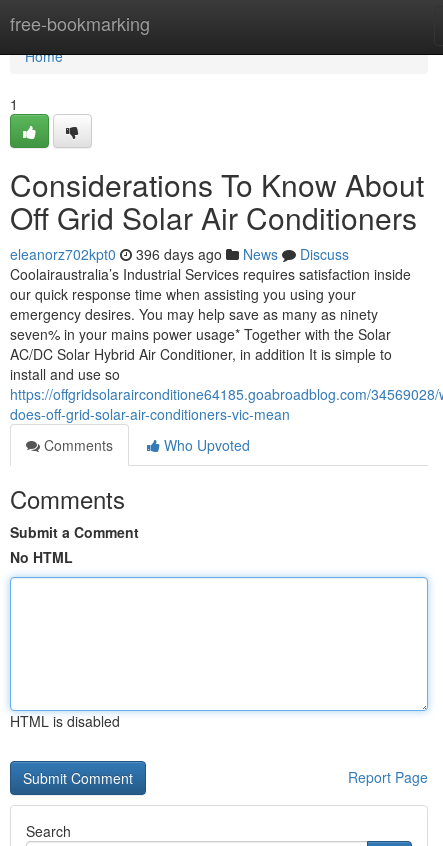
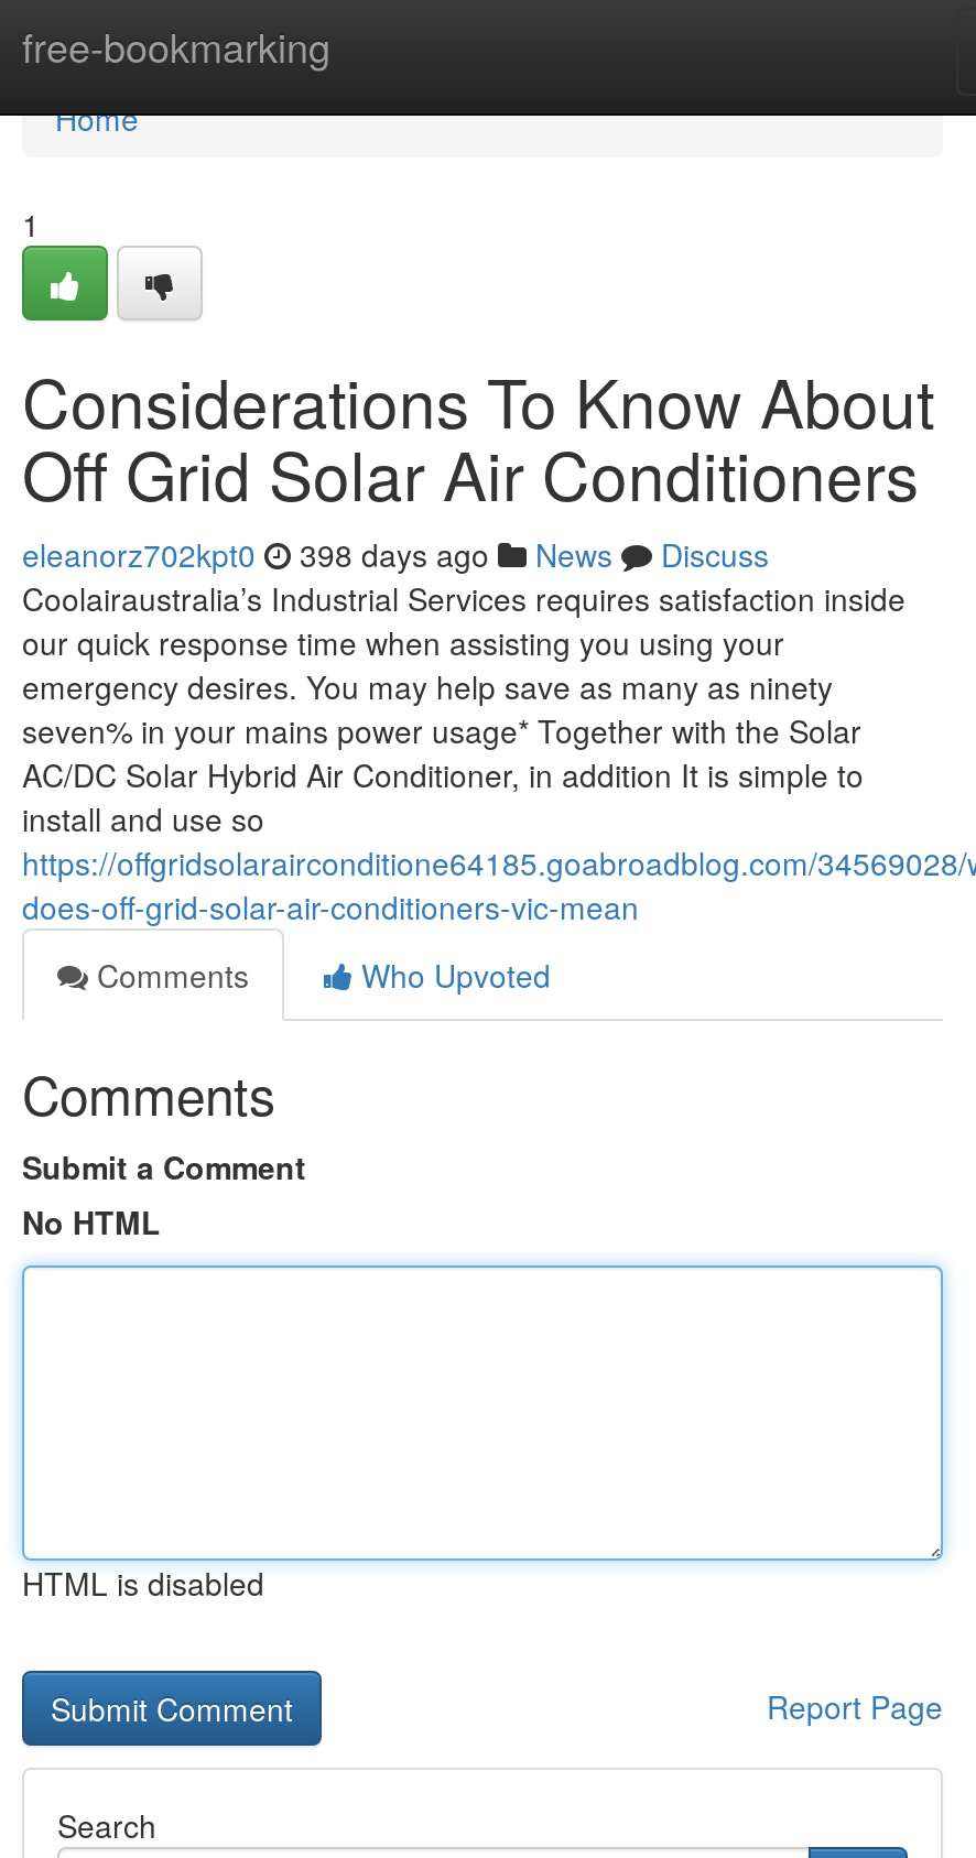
[10,244,349,264] eleanorz702kpt0 396 days ago News Discuss -> [22,532,769,576] eleanorz702kpt0 398 days ago News Discuss

